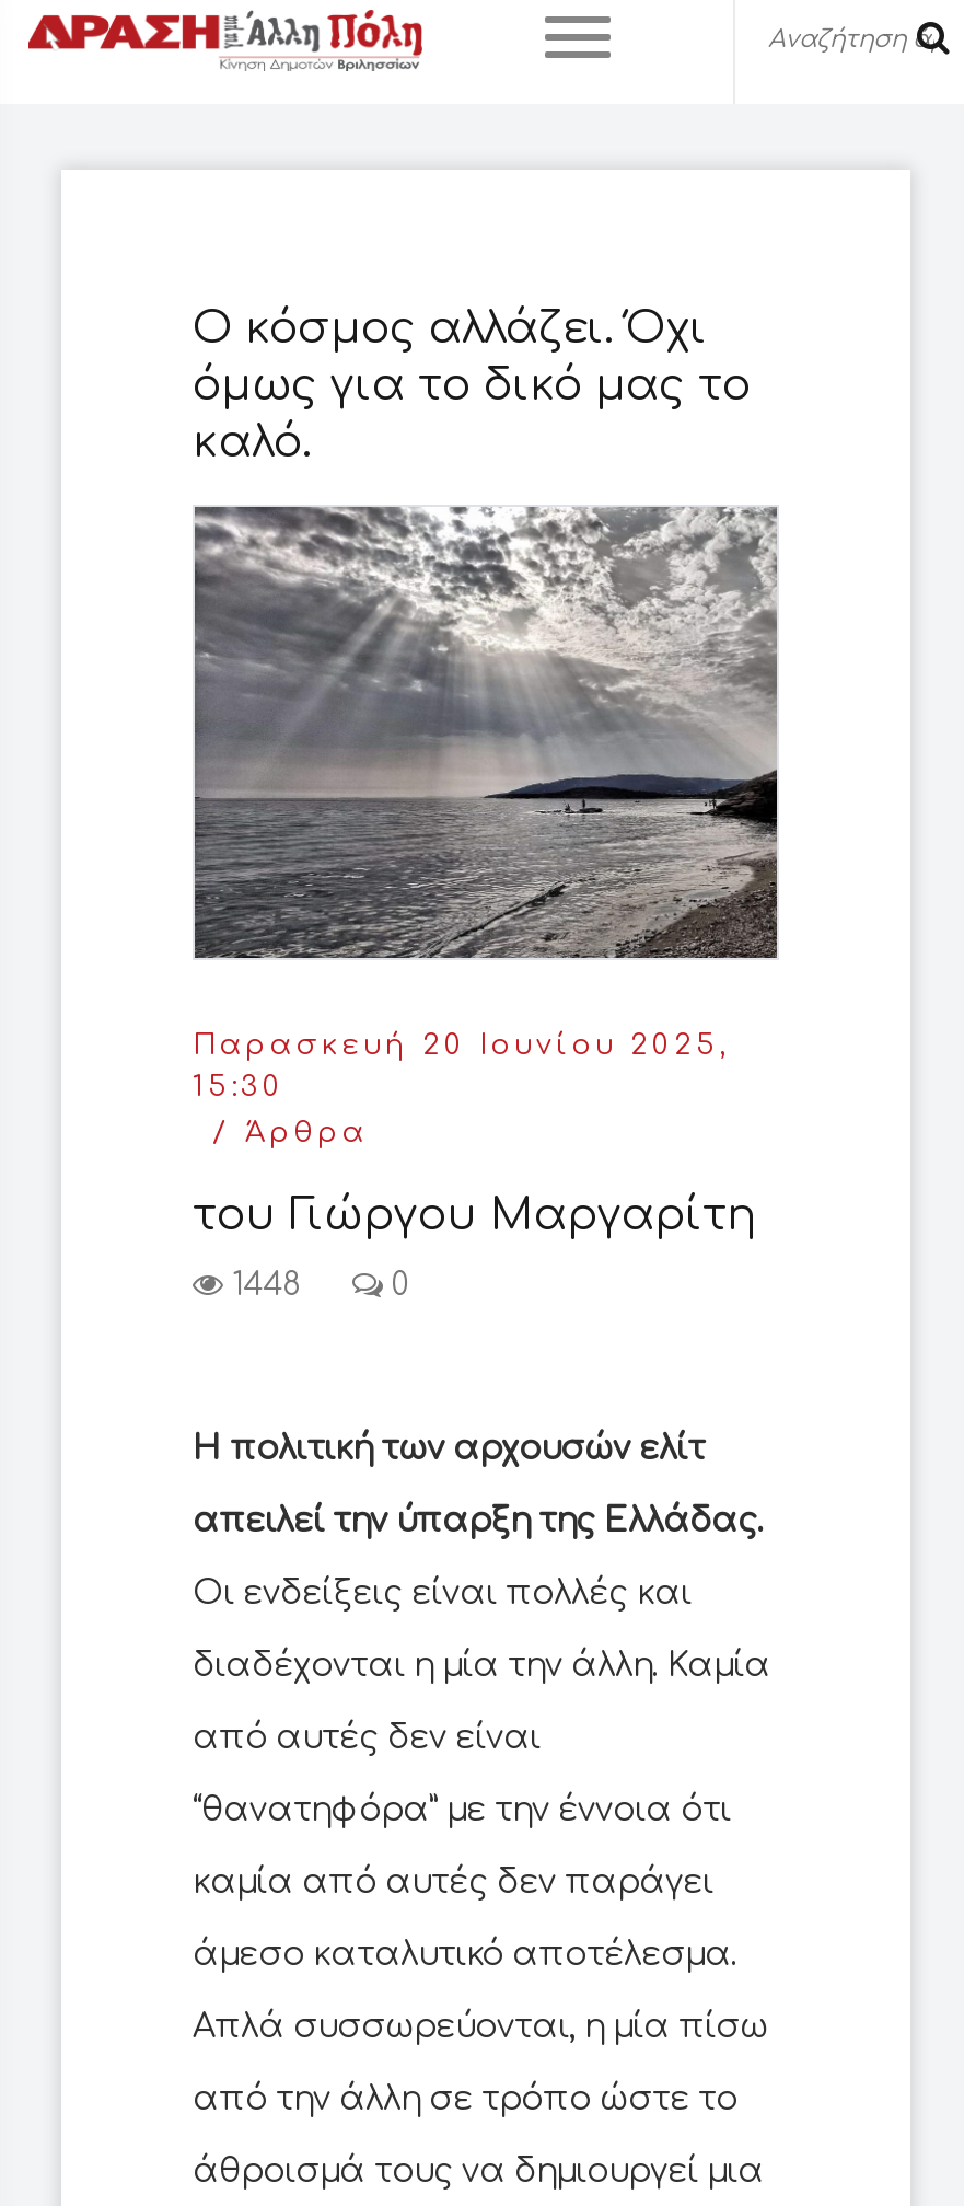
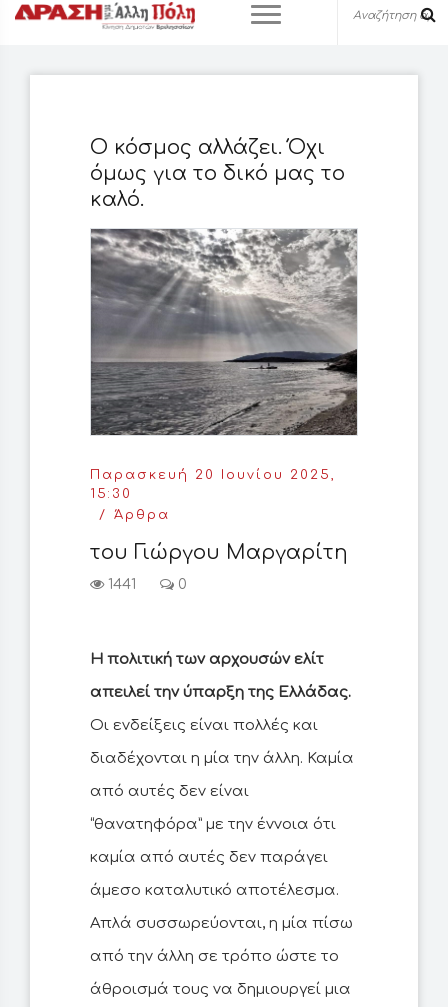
[223,1268,300,1301] 1448 -> [104,577,136,592] 1441

